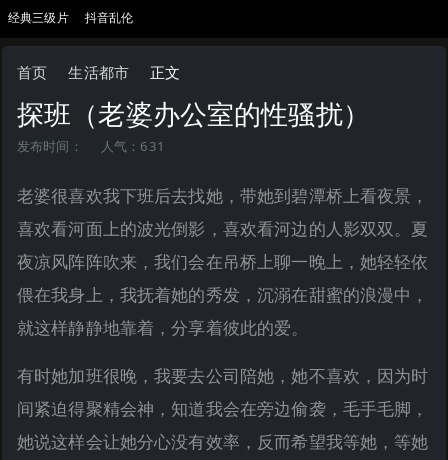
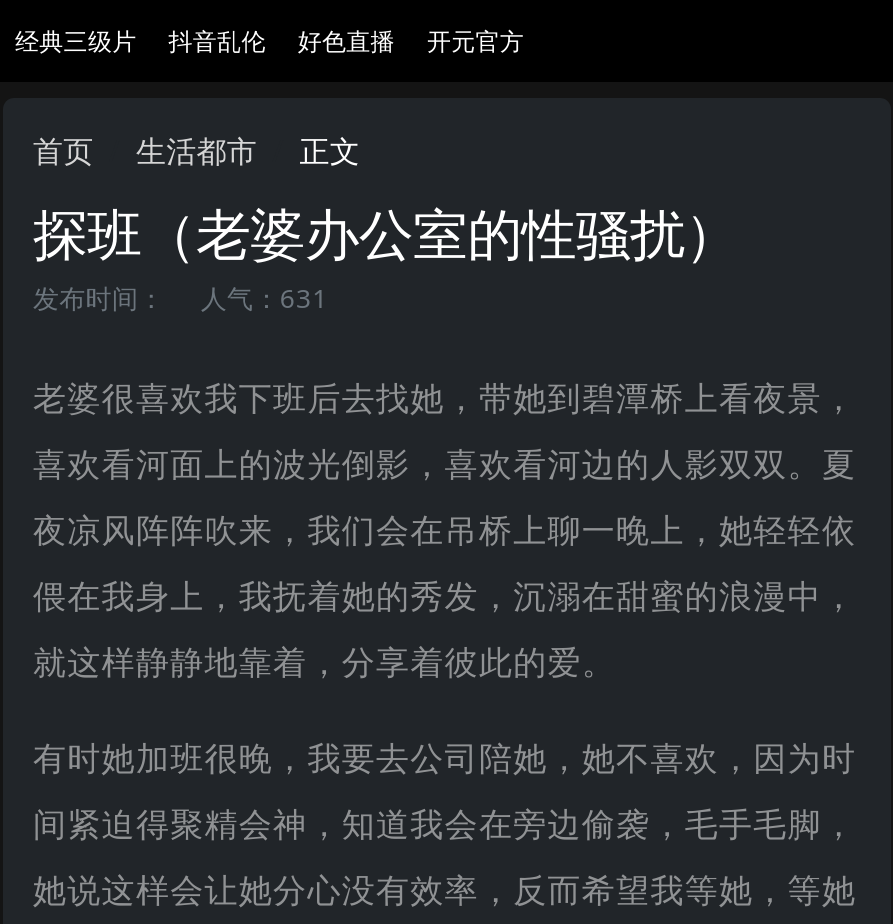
none -> [298,24,524,58] 好色直播 | 开元官方

